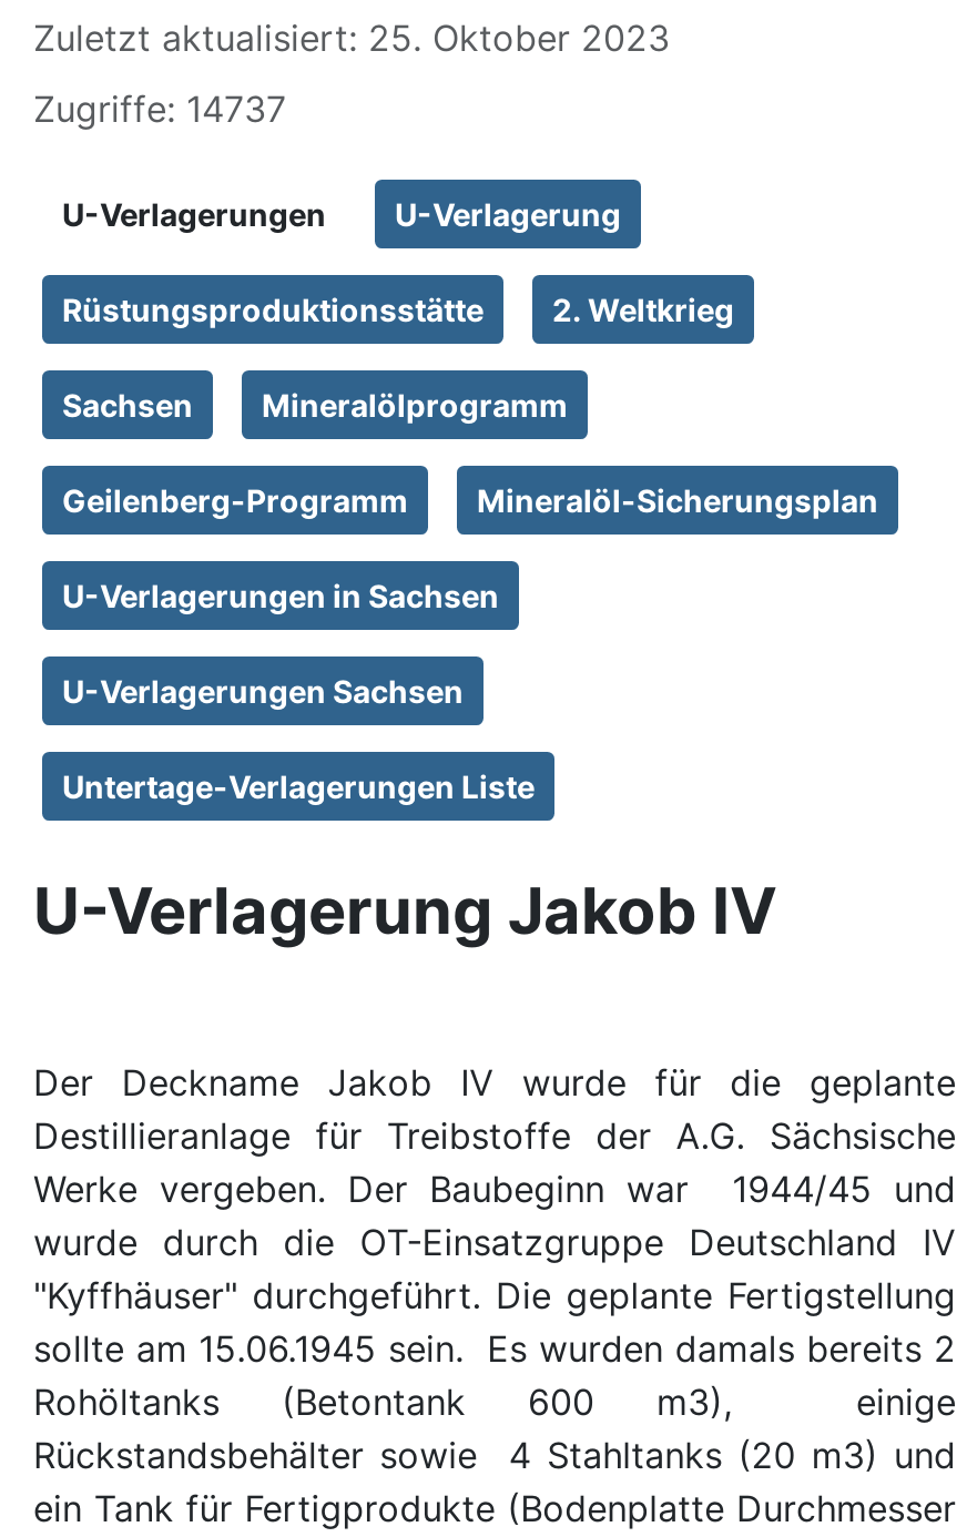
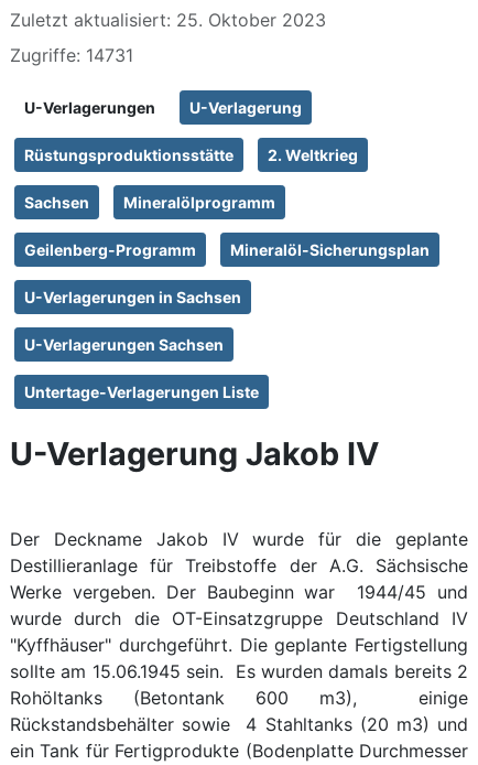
[33,86,286,131] Zugriffe: 14737 -> [10,44,133,66] Zugriffe: 14731

